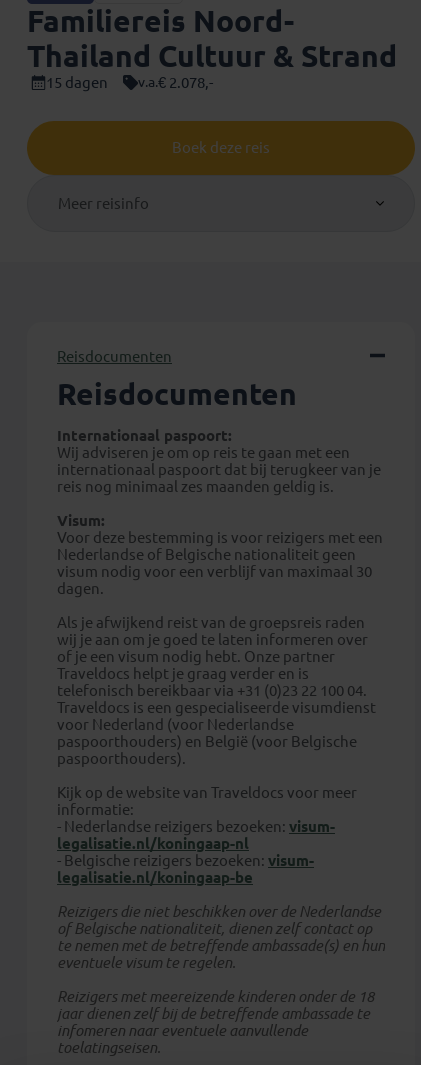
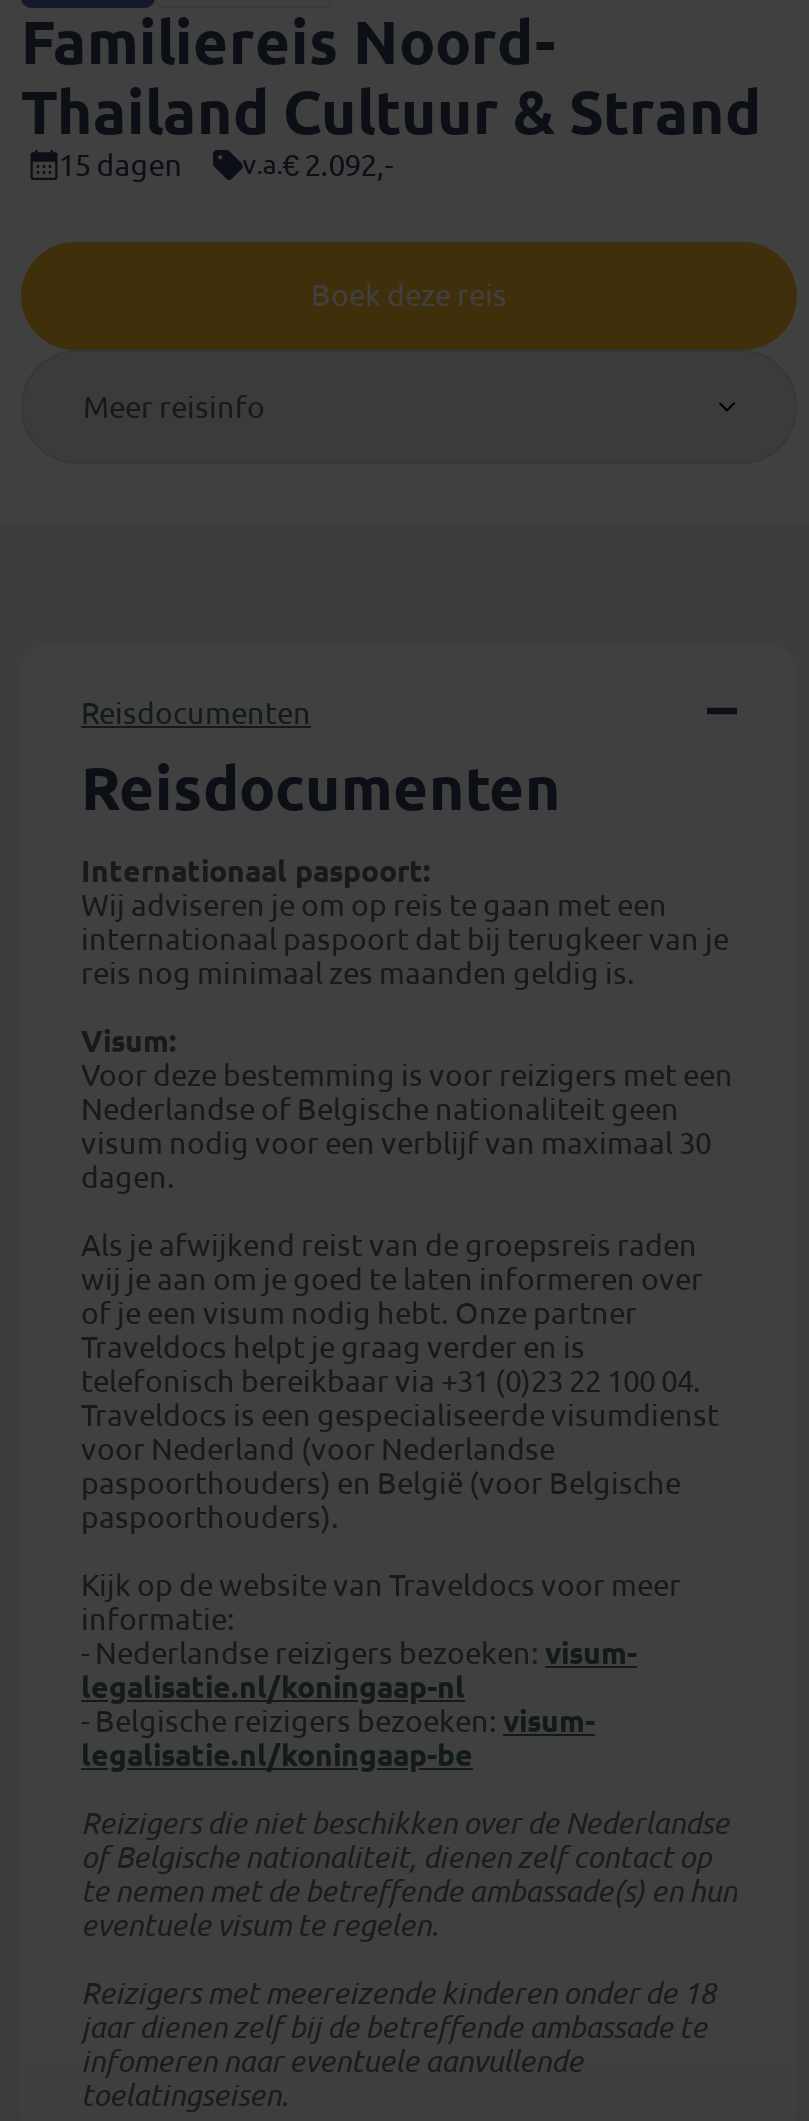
[46,73,213,90] 15 dagen v.a.€ 2.078,- -> [59,147,393,181] 15 dagen v.a.€ 2.092,-

